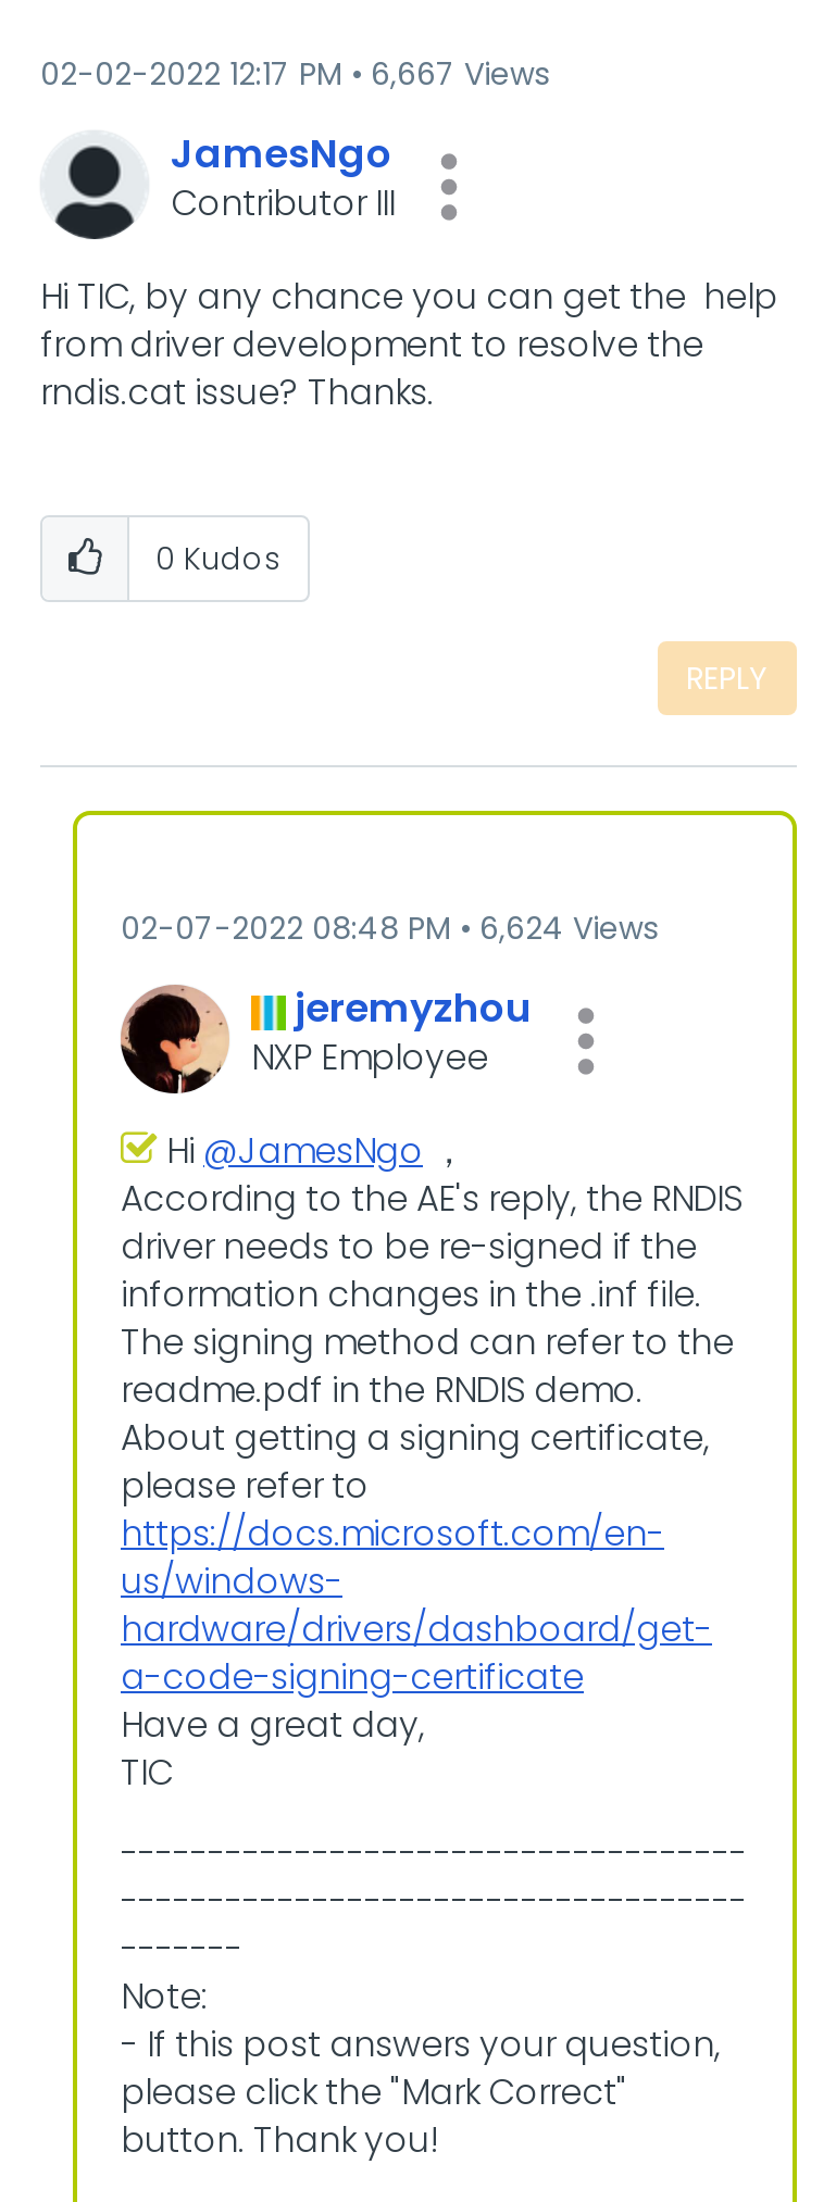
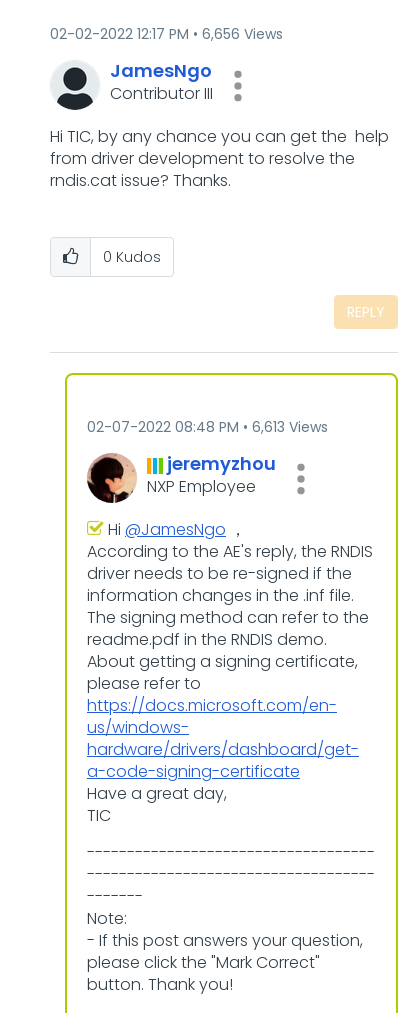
[40,52,549,95] 02-02-2022 12:17 PM 6,667 Views -> [50,24,283,44] 02-02-2022 12:17 PM 6,656 Views
[121,906,658,950] 02-07-2022 08:48 PM 6,624 Views -> [87,417,328,437] 02-07-2022 08:48 PM 6,613 Views

